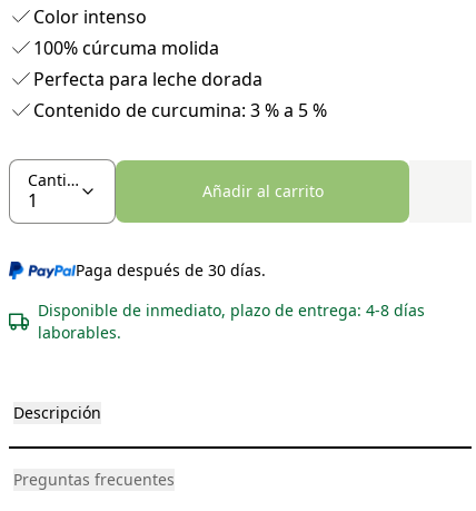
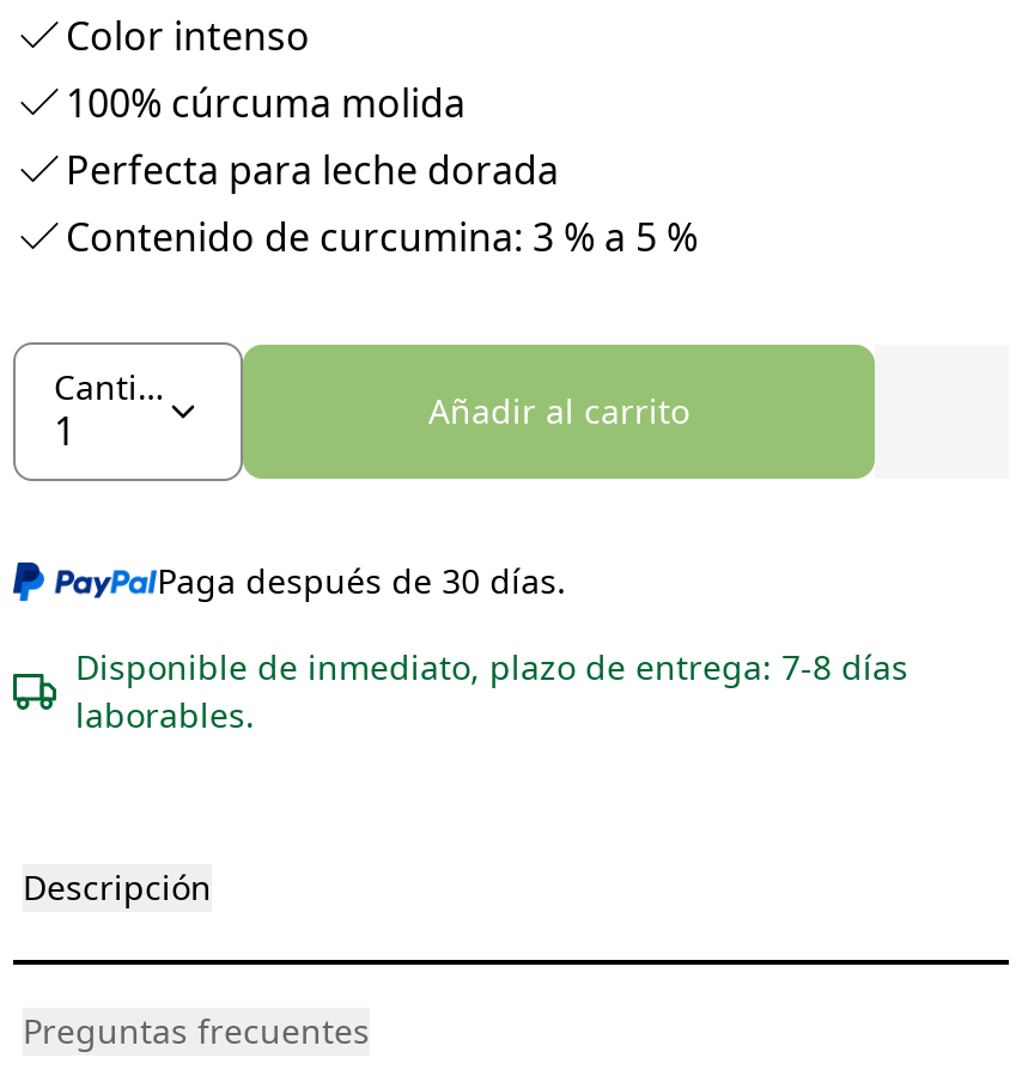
[38,299,425,321] Disponible de inmediato, plazo de entrega: 4-8 días -> [75,644,908,689] Disponible de inmediato, plazo de entrega: 7-8 días

